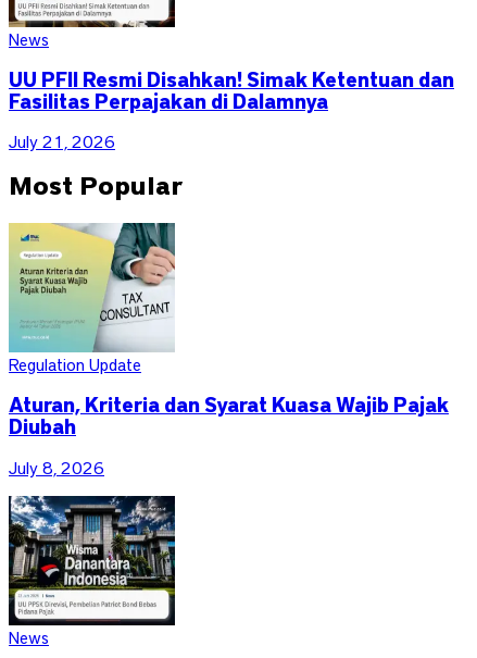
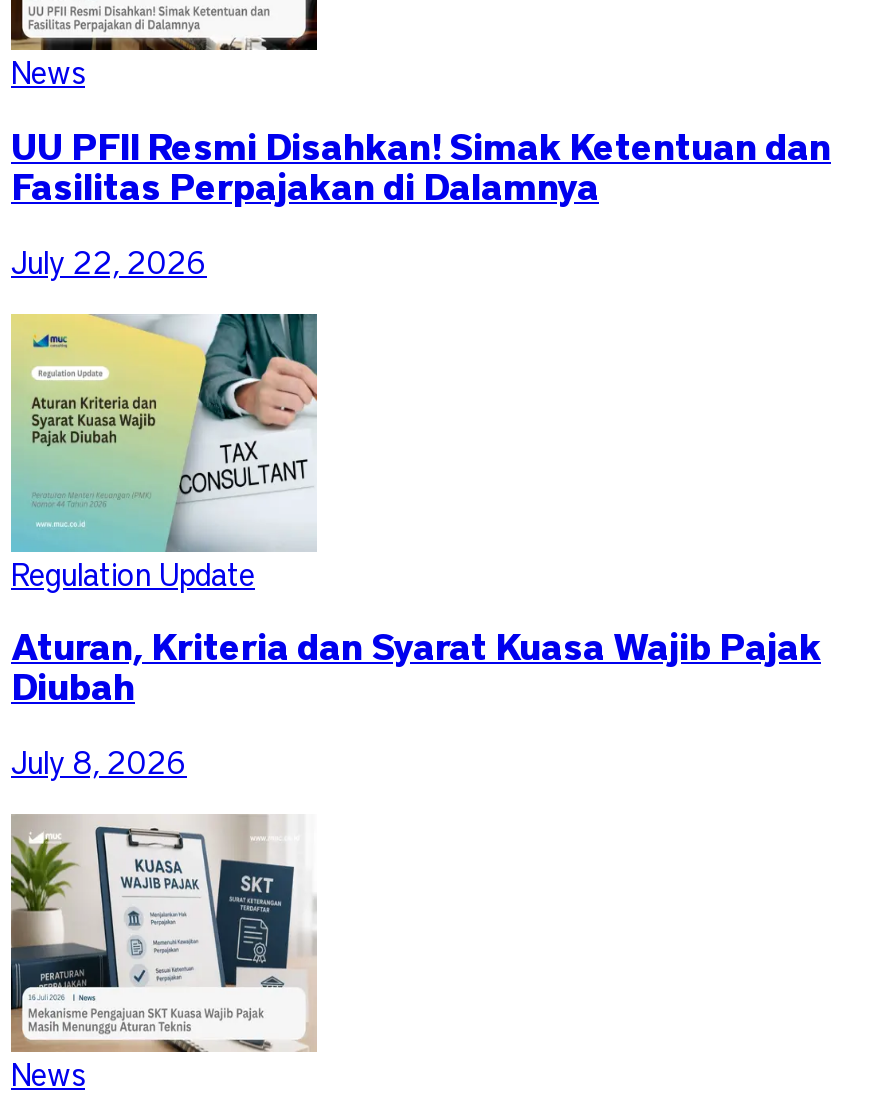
[9,134,184,201] July 21, 2026 | Most Popular -> [11,247,207,279] July 22, 2026
[8,495,176,626] [image] -> [9,812,317,1054] [image]

